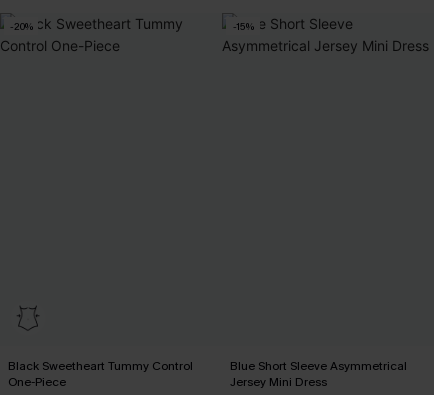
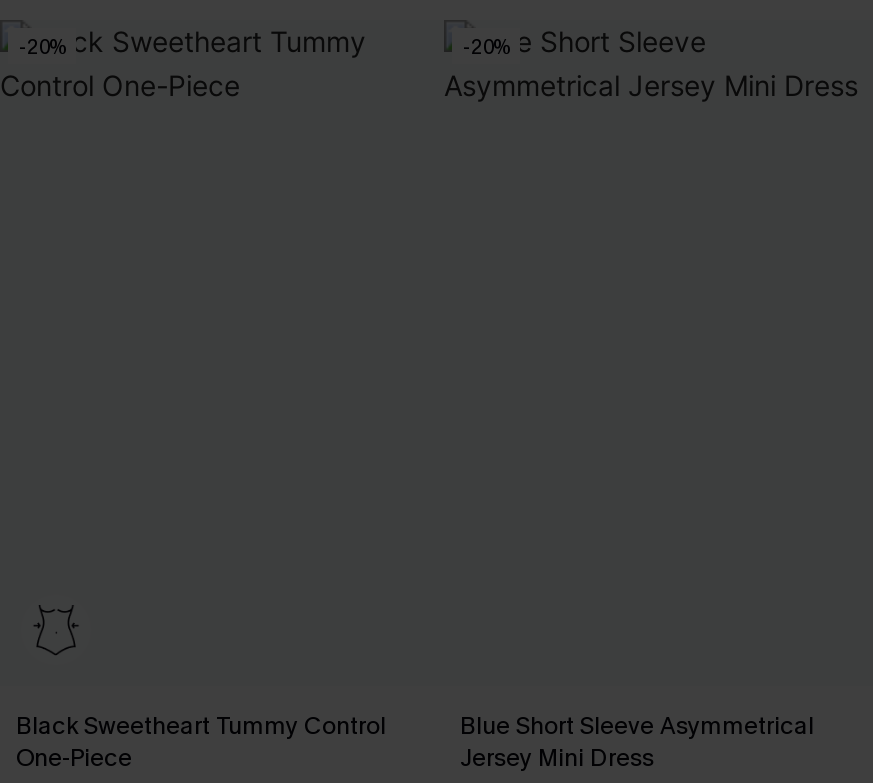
[232,19,253,32] -15% -> [463,33,509,59] -20%

